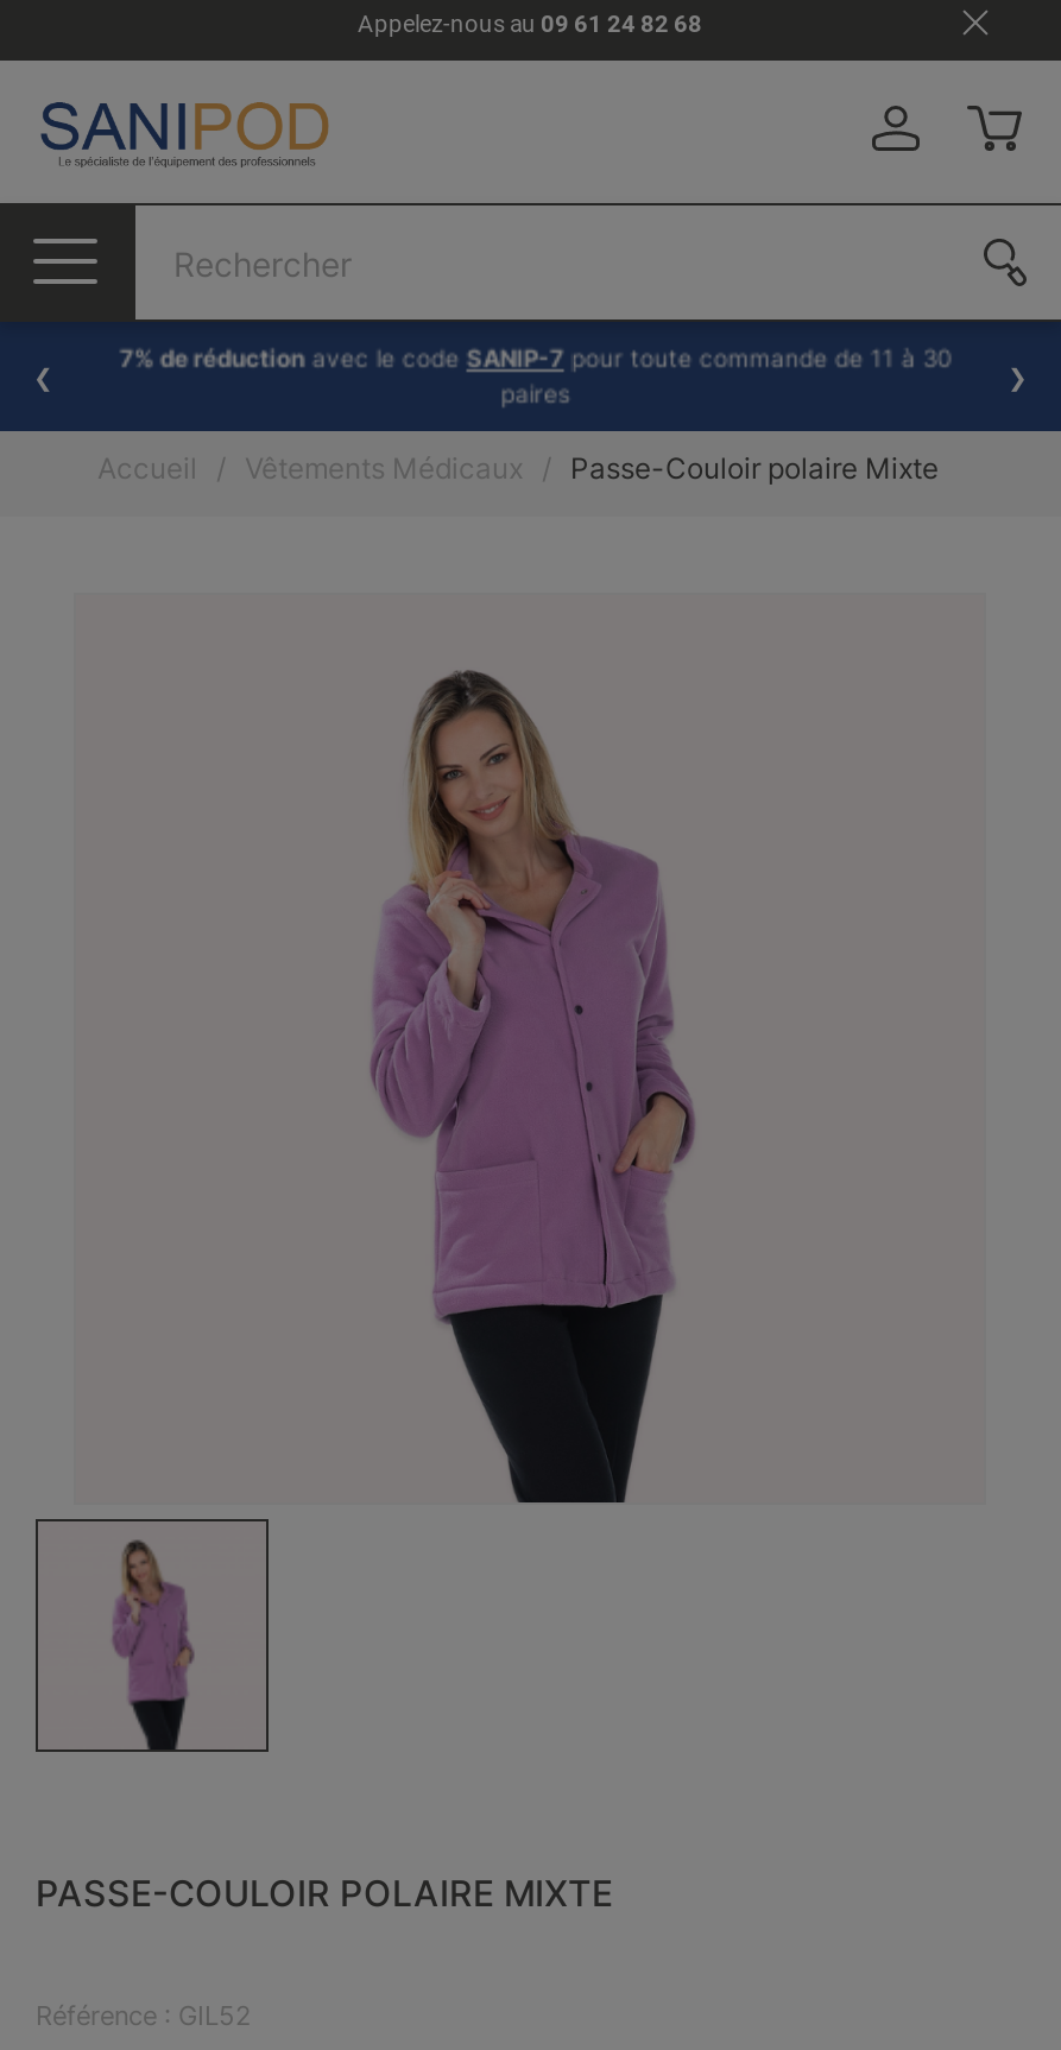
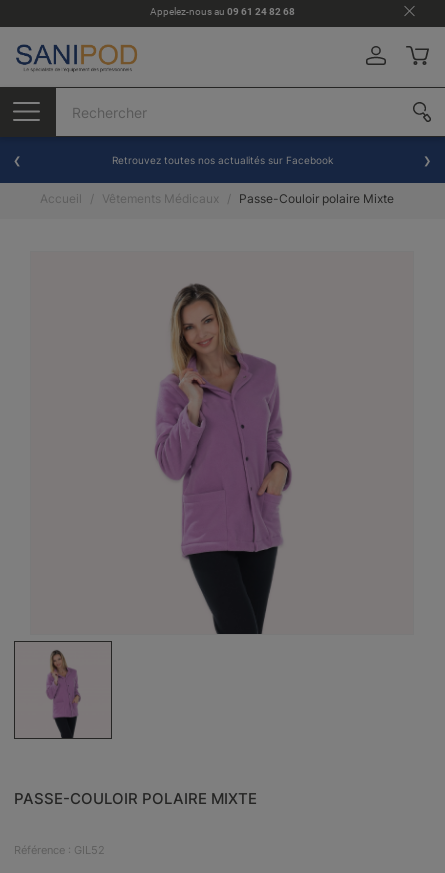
[114,343,946,407] 7% de réduction avec le code SANIP-7 pour toute commande de 11 à 30 | paires -> [111,153,332,165] Retrouvez toutes nos actualités sur Facebook

